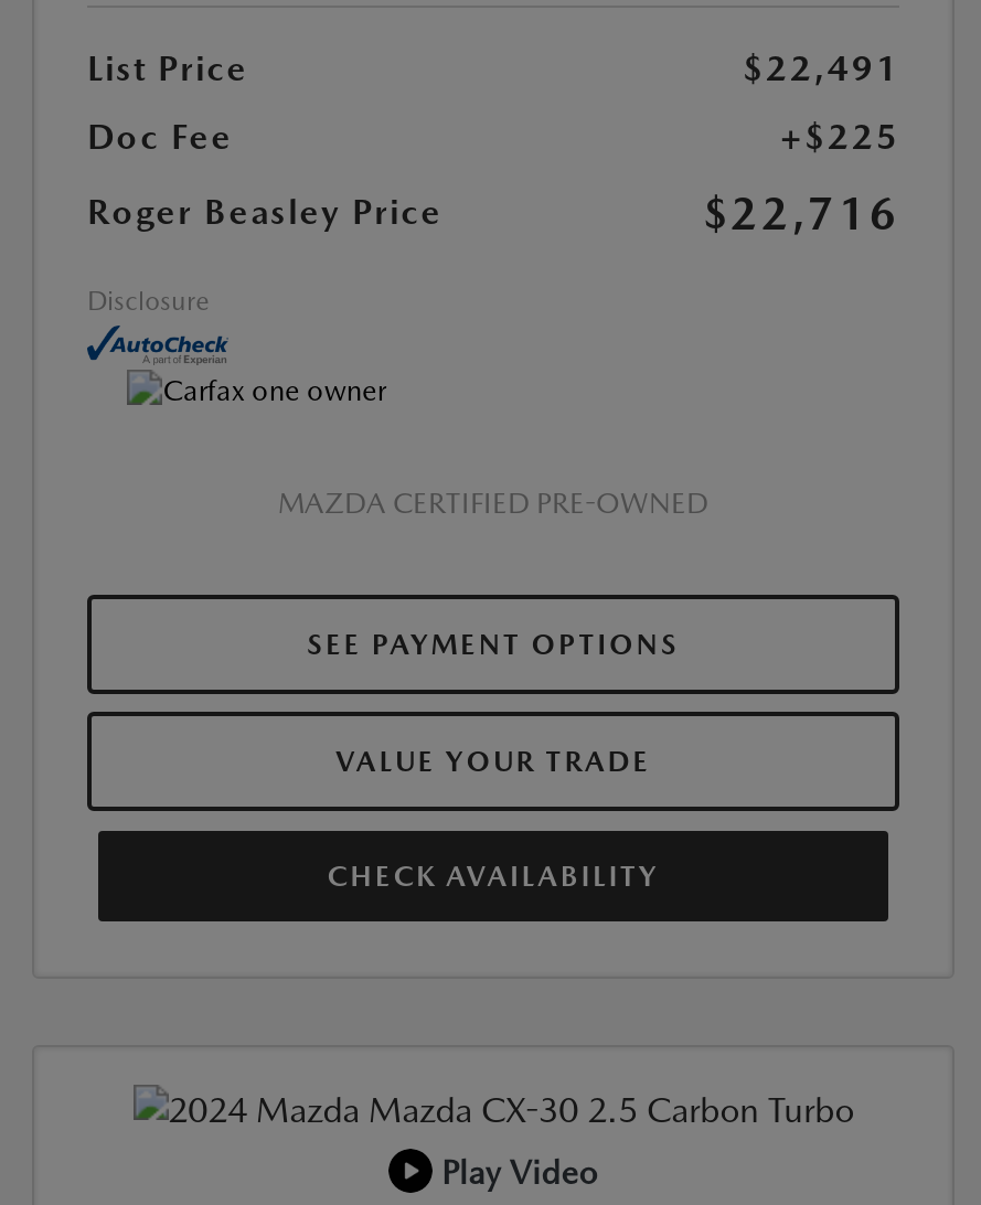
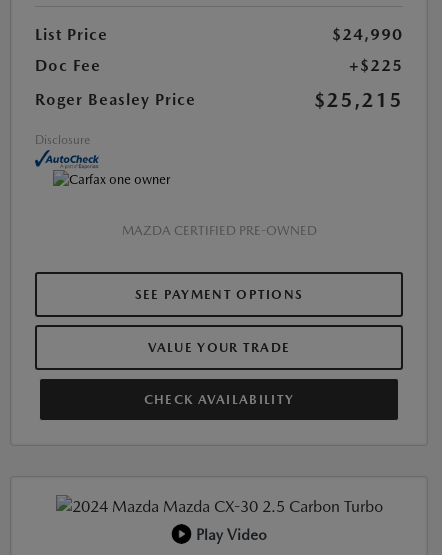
[743,47,899,89] $22,491 -> [332,25,403,44] $24,990
[703,186,899,239] $22,716 -> [314,88,403,112] $25,215

